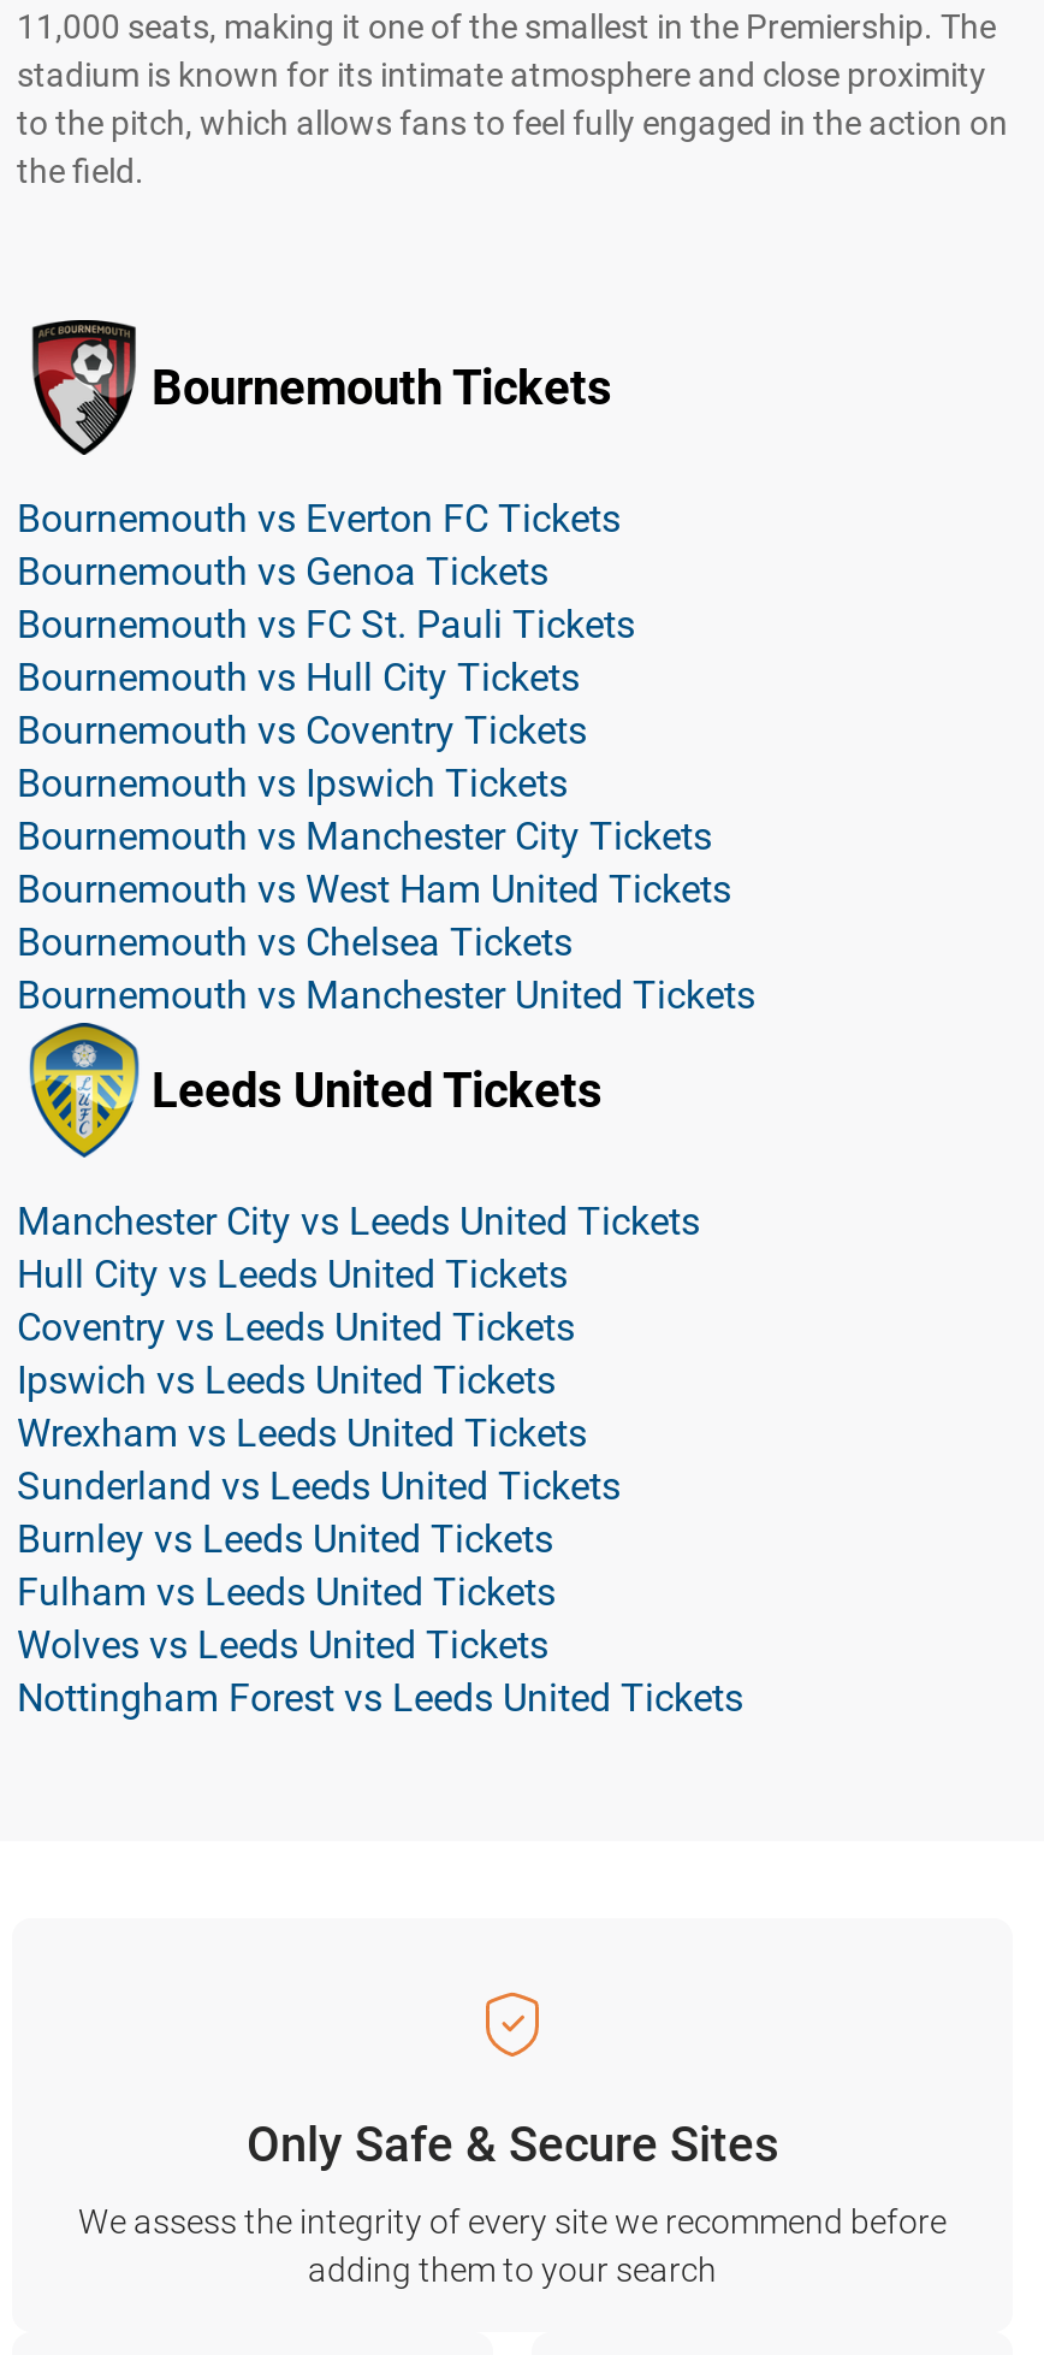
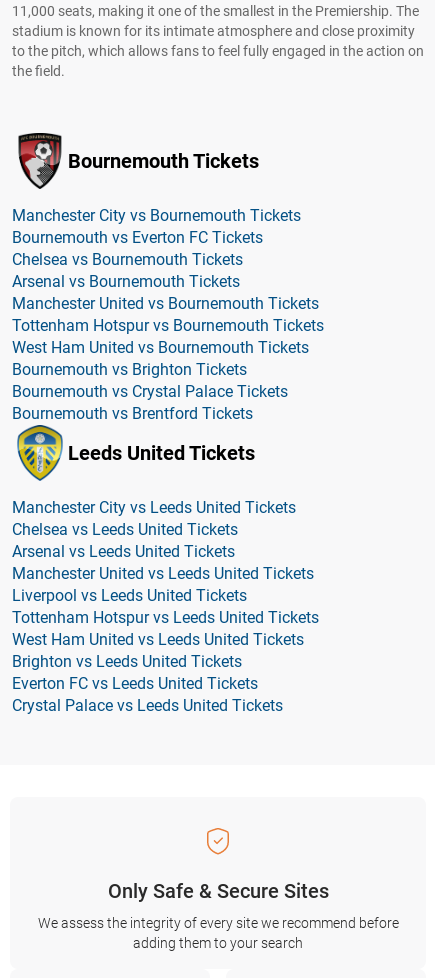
none -> [12,206,301,225] Manchester City vs Bournemouth Tickets
moved [17,496,621,542] -> [12,228,263,247]: Bournemouth vs Everton FC Tickets
[17,549,755,1018] Bournemouth vs Genoa Tickets | Bournemouth vs FC St. Pauli Tickets | Bournemouth vs Hull City Tickets | Bournemouth vs Coventry Tickets | Bournemouth vs Ipswich Tickets | Bournemouth vs Manchester City Tickets | Bournemouth vs West Ham United Tickets | Bournemouth vs Chelsea Tickets | Bournemouth vs Manchester United Tickets -> [12,250,324,423] Chelsea vs Bournemouth Tickets | Arsenal vs Bournemouth Tickets | Manchester United vs Bournemouth Tickets | Tottenham Hotspur vs Bournemouth Tickets | West Ham United vs Bournemouth Tickets | Bournemouth vs Brighton Tickets | Bournemouth vs Crystal Palace Tickets | Bournemouth vs Brentford Tickets
[17,1252,743,1721] Hull City vs Leeds United Tickets | Coventry vs Leeds United Tickets | Ipswich vs Leeds United Tickets | Wrexham vs Leeds United Tickets | Sunderland vs Leeds United Tickets | Burnley vs Leeds United Tickets | Fulham vs Leeds United Tickets | Wolves vs Leeds United Tickets | Nottingham Forest vs Leeds United Tickets -> [12,520,319,715] Chelsea vs Leeds United Tickets | Arsenal vs Leeds United Tickets | Manchester United vs Leeds United Tickets | Liverpool vs Leeds United Tickets | Tottenham Hotspur vs Leeds United Tickets | West Ham United vs Leeds United Tickets | Brighton vs Leeds United Tickets | Everton FC vs Leeds United Tickets | Crystal Palace vs Leeds United Tickets

